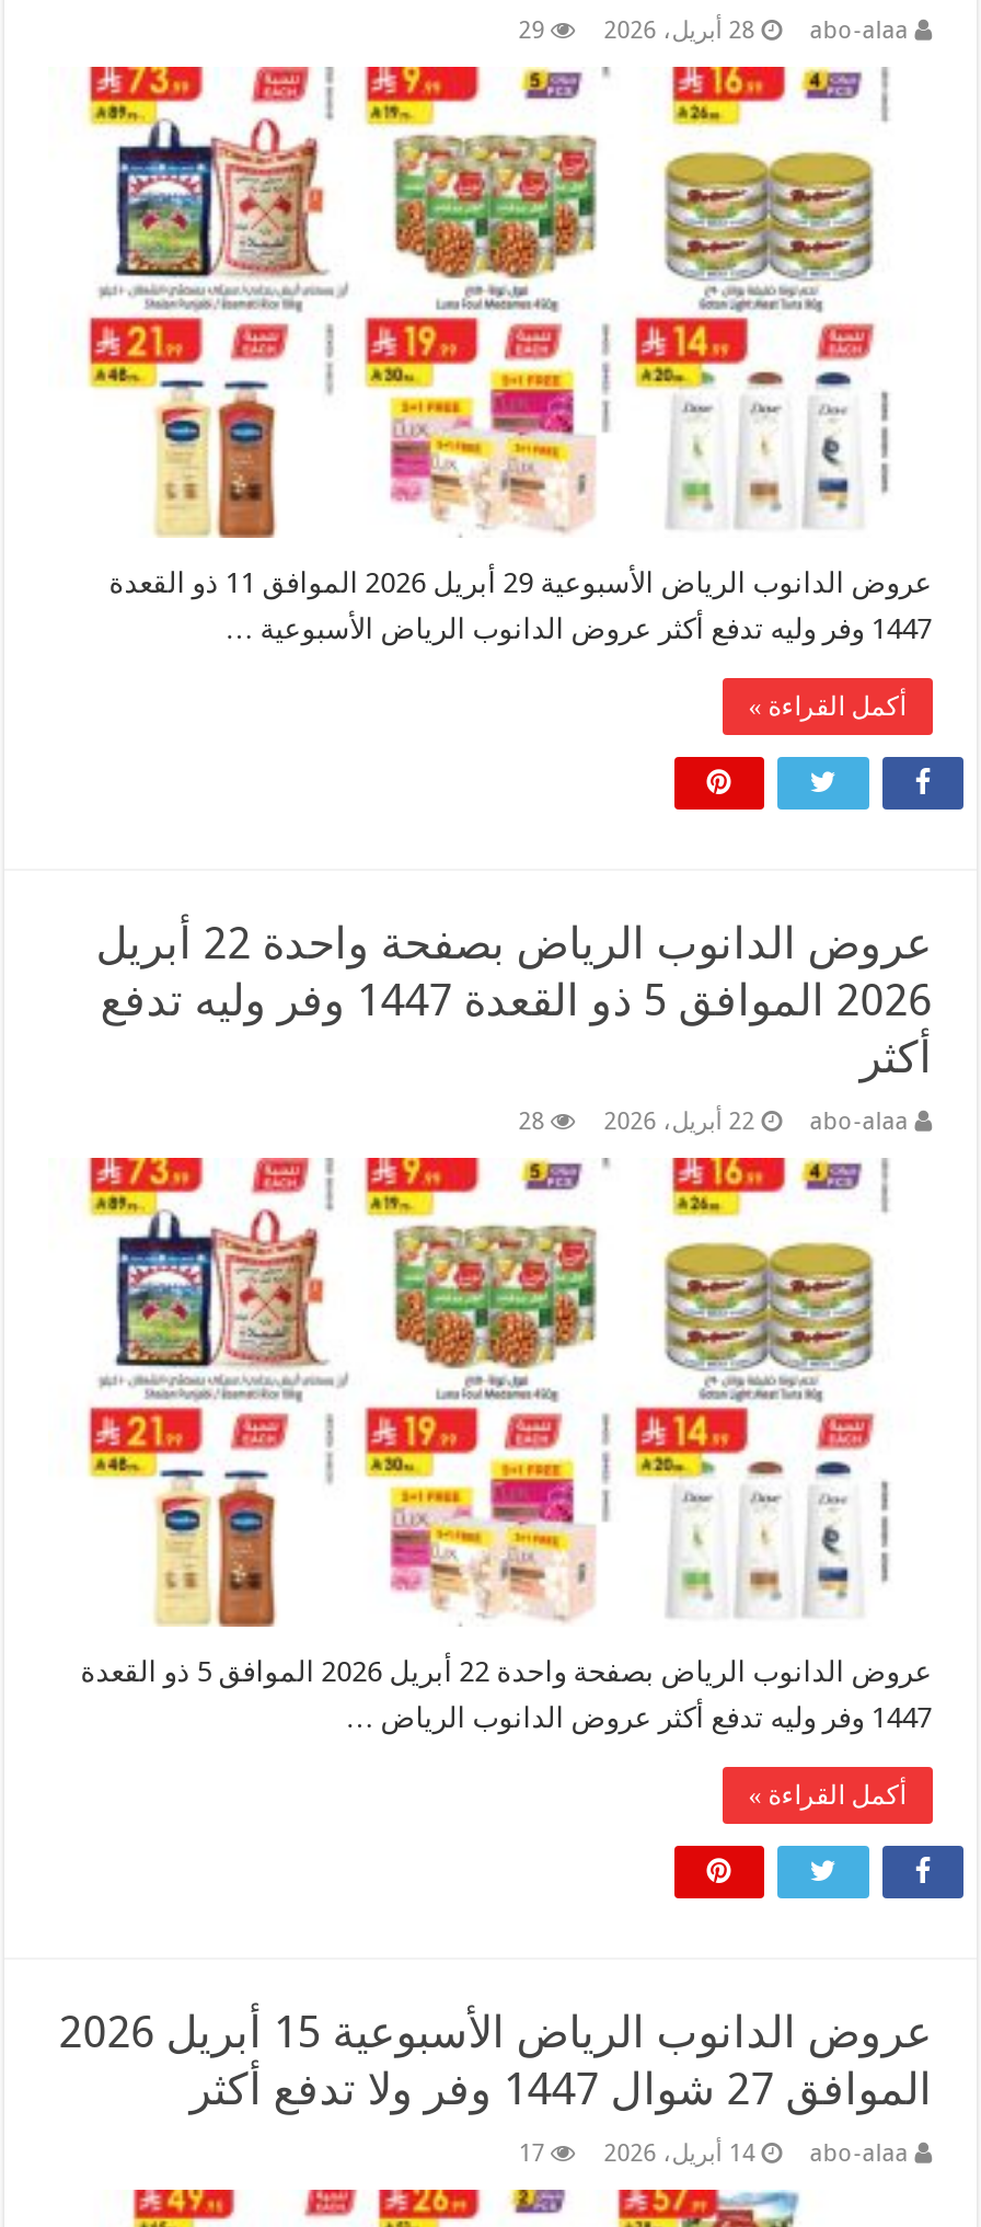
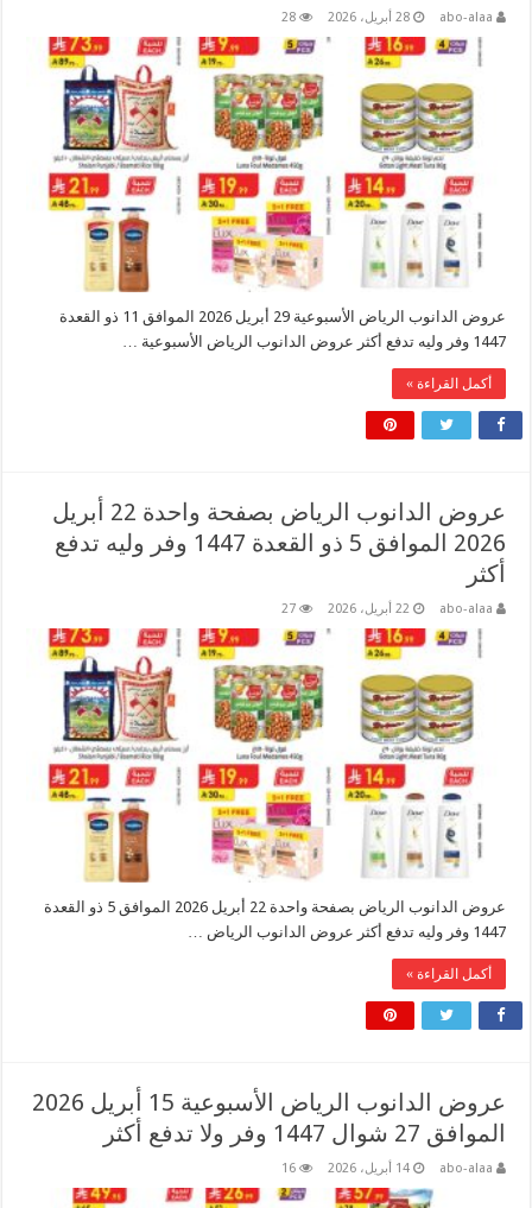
[521,16,547,44] 29 -> [282,9,297,25] 28
[521,1106,547,1135] 28 -> [282,600,297,616] 27
[521,2140,547,2169] 17 -> [282,1161,297,1176] 16

